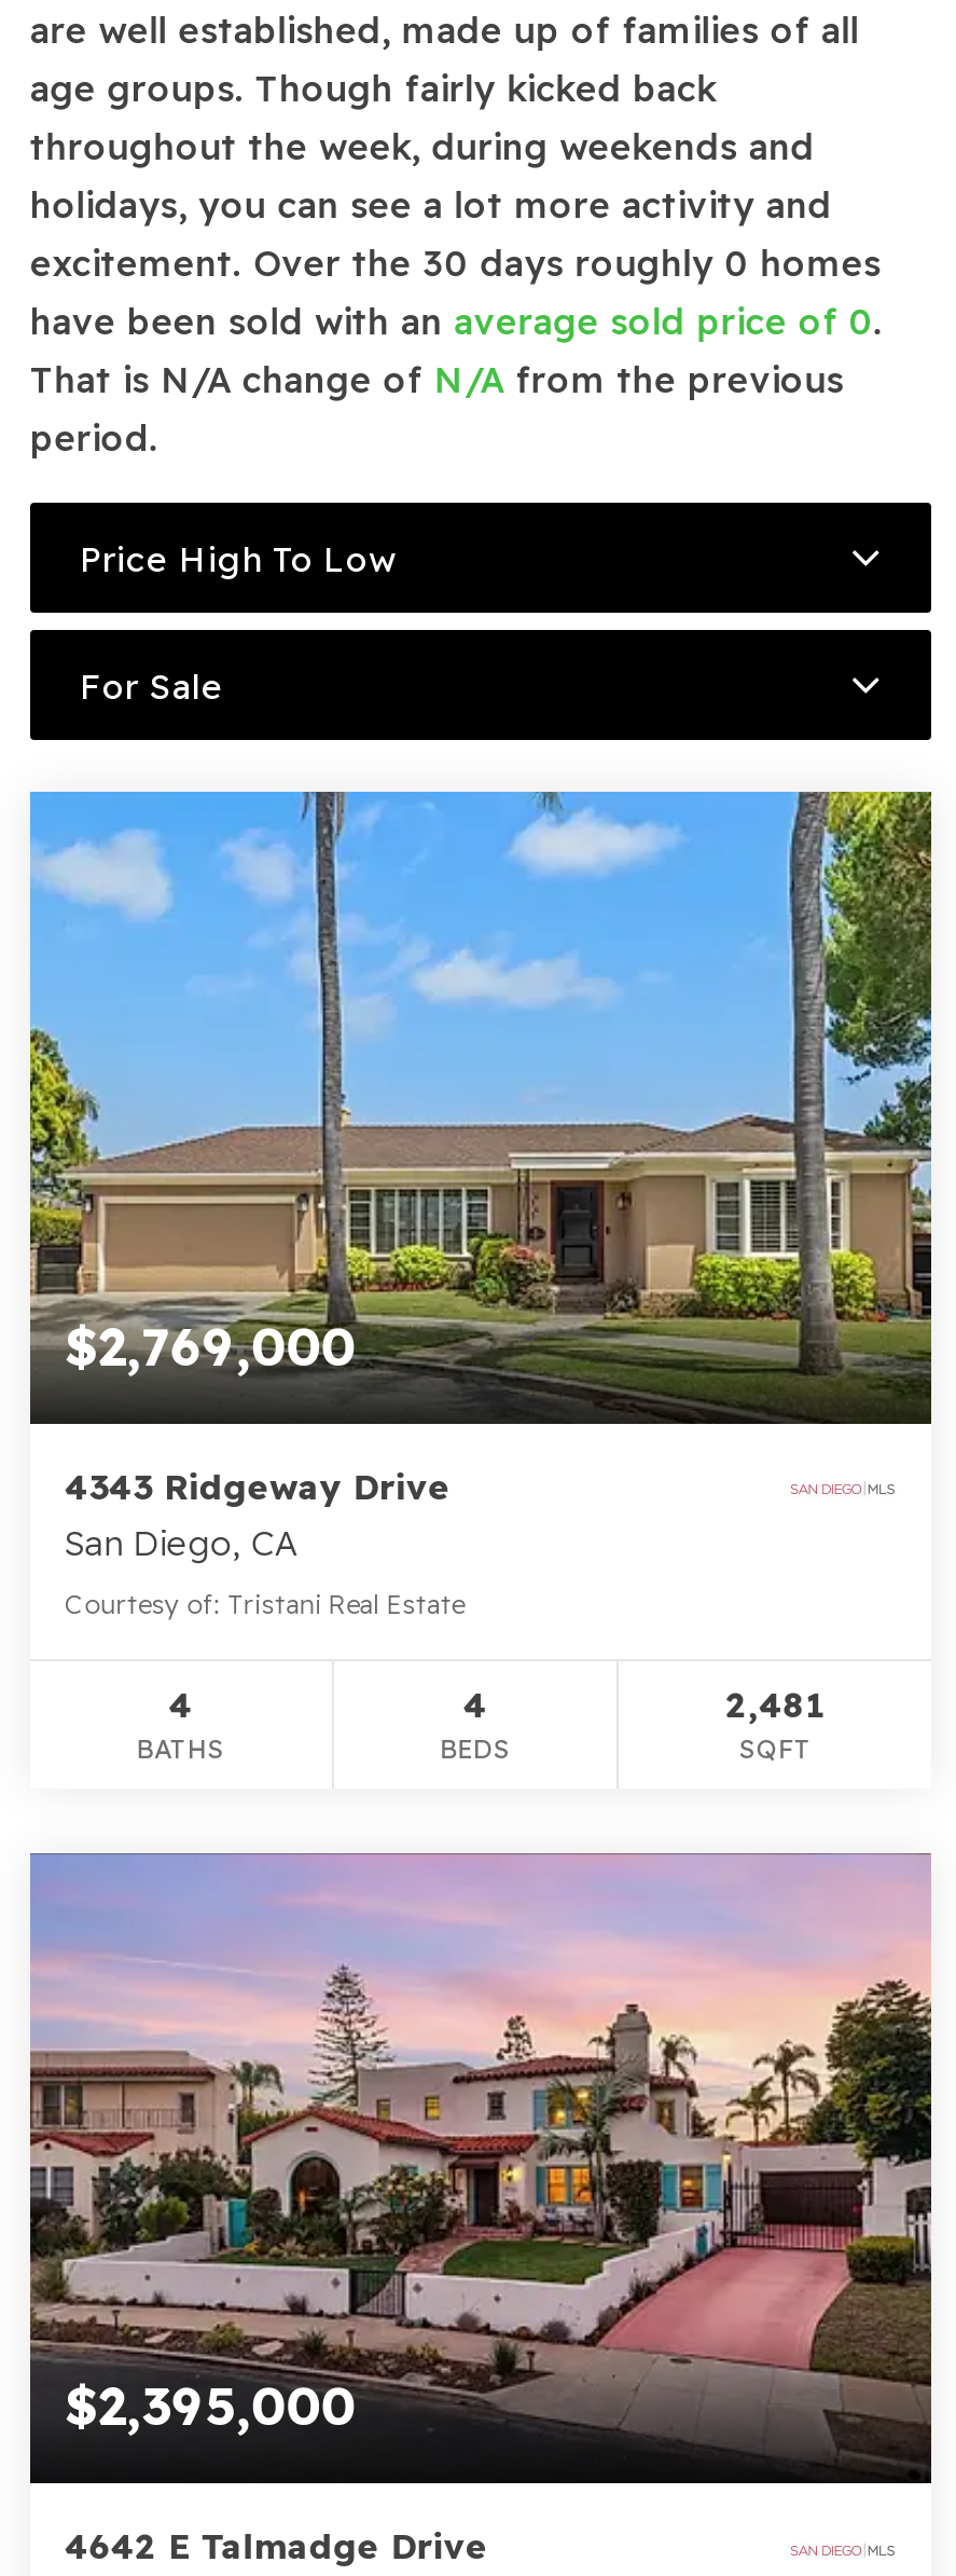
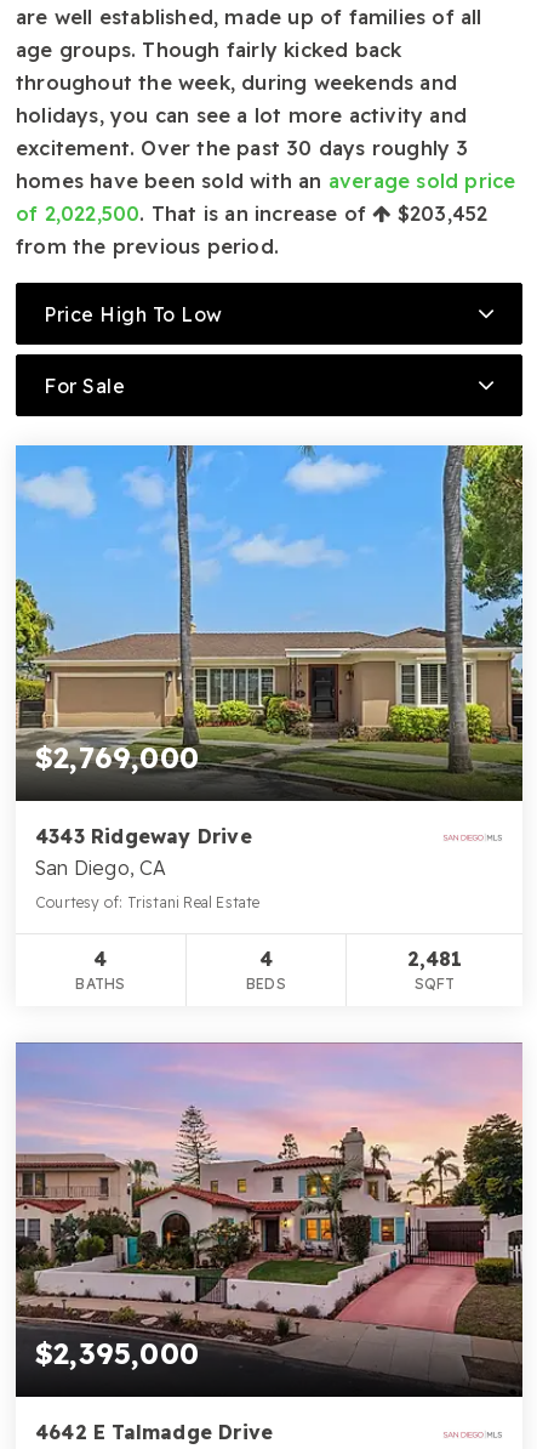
[30,242,882,460] excitement. Over the 30 days roughly 0 homes | have been sold with an average sold price of 0. | That is N/A change of N/A from the previous | period. -> [16,136,516,258] excitement. Over the past 30 days roughly 3 | homes have been sold with an average sold price | of 2,022,500. That is an increase of | $203,452 | from the previous period.

